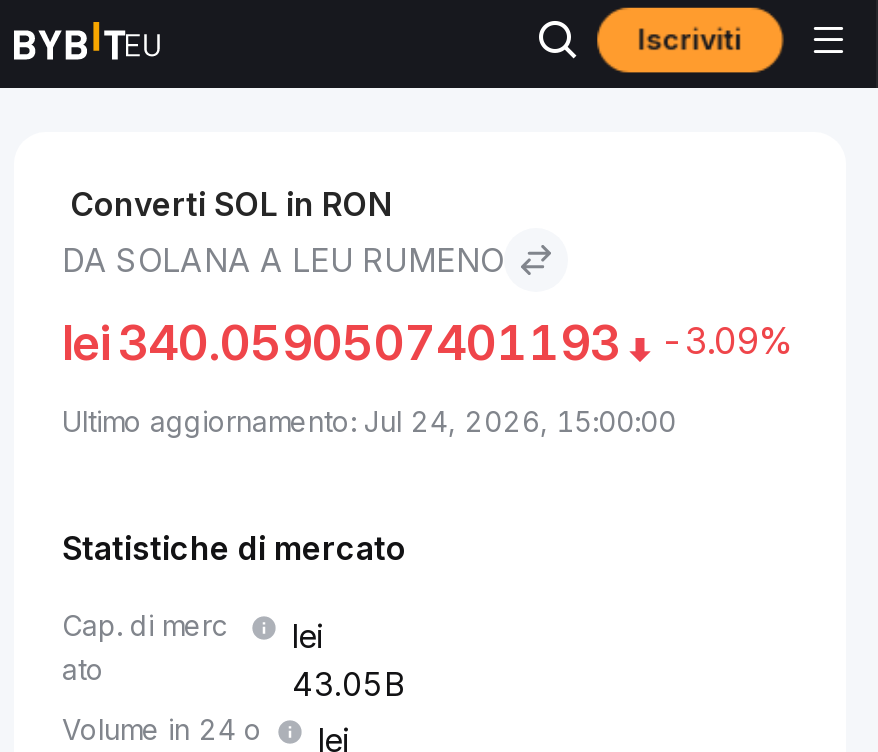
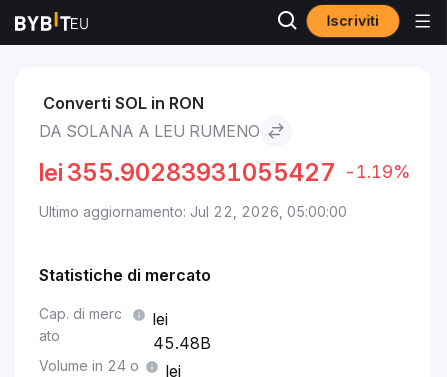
[62,314,792,372] lei 340.0590507401193 | -3.09% -> [39,158,410,187] lei 355.90283931055427 -1.19%
[62,404,676,438] Ultimo aggiornamento: Jul 24, 2026, 15:00:00 -> [39,203,347,220] Ultimo aggiornamento: Jul 22, 2026, 05:00:00
[292,664,406,704] 43.05B -> [153,333,211,353] 45.48B

